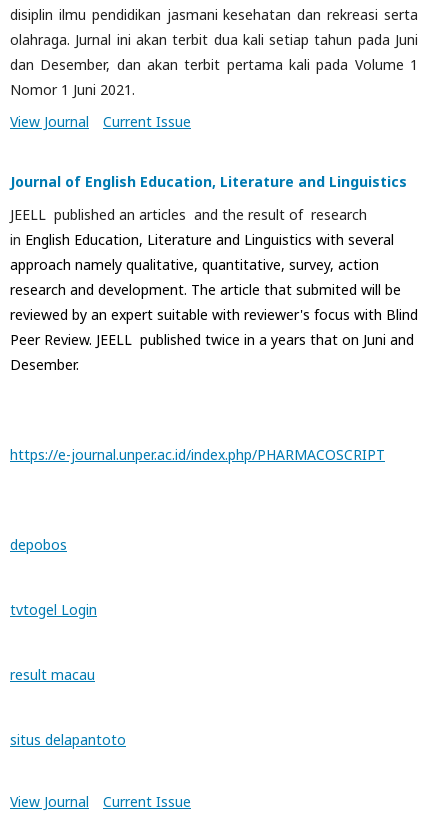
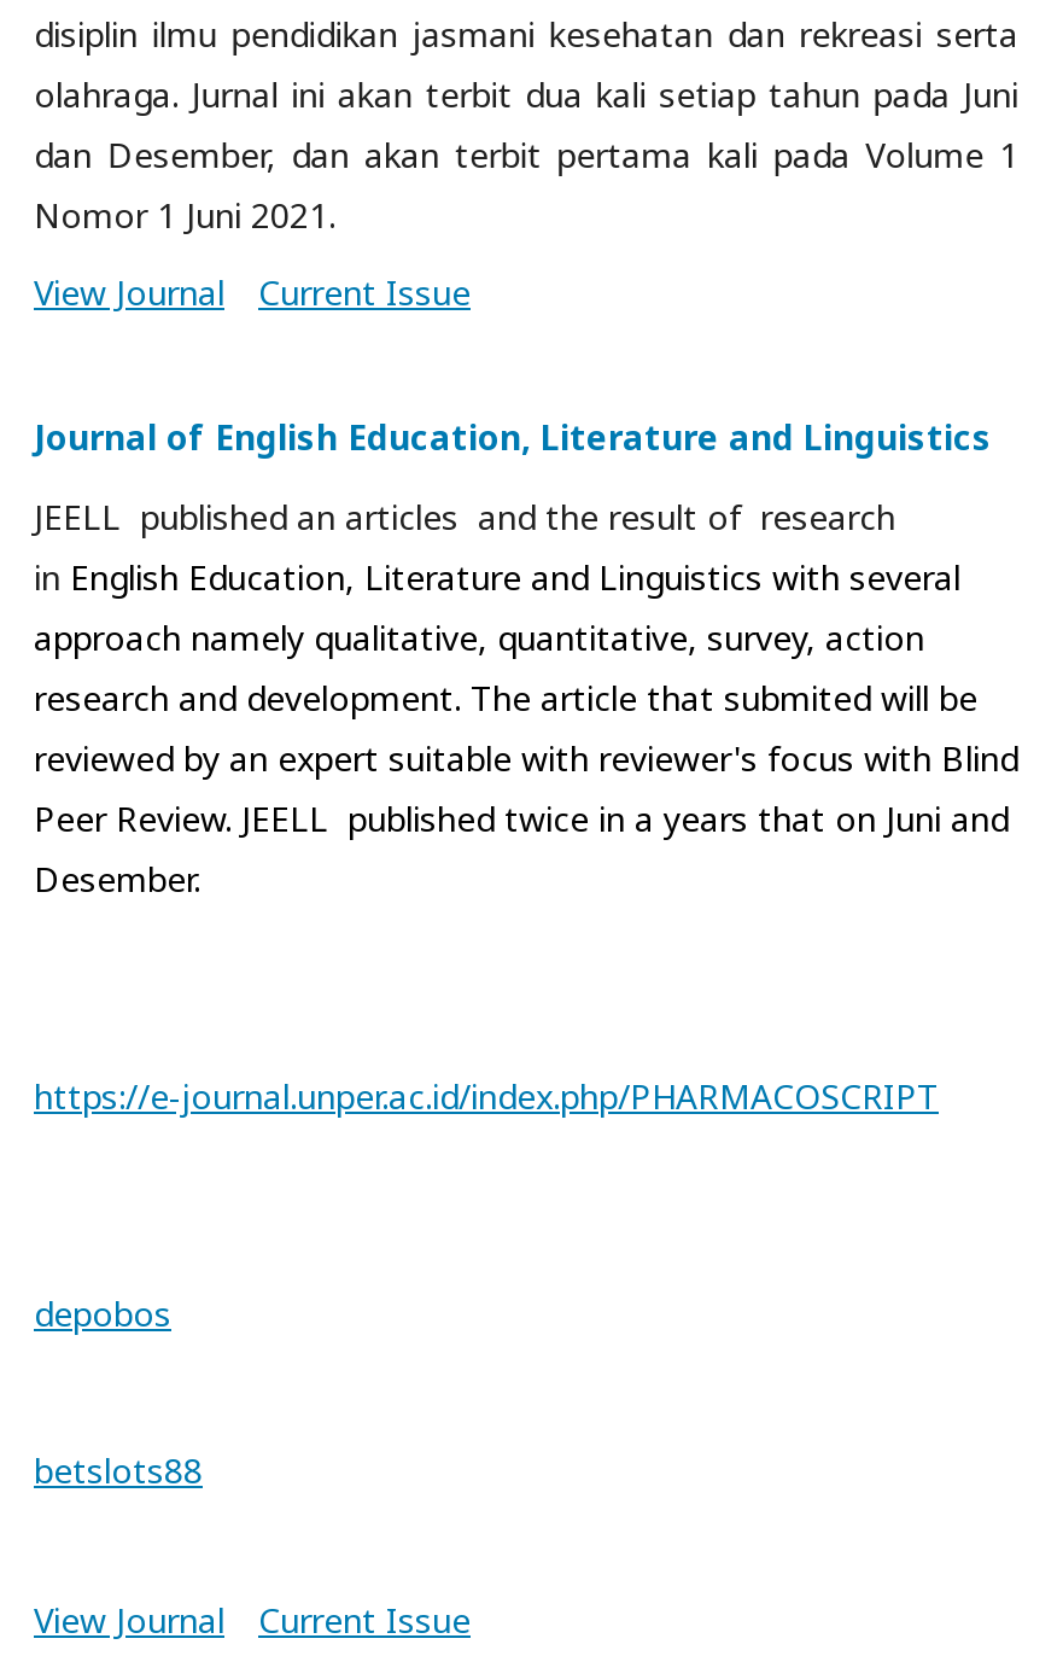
[10,600,126,749] tvtogel Login | result macau | situs delapantoto -> [34,1447,203,1493] betslots88

